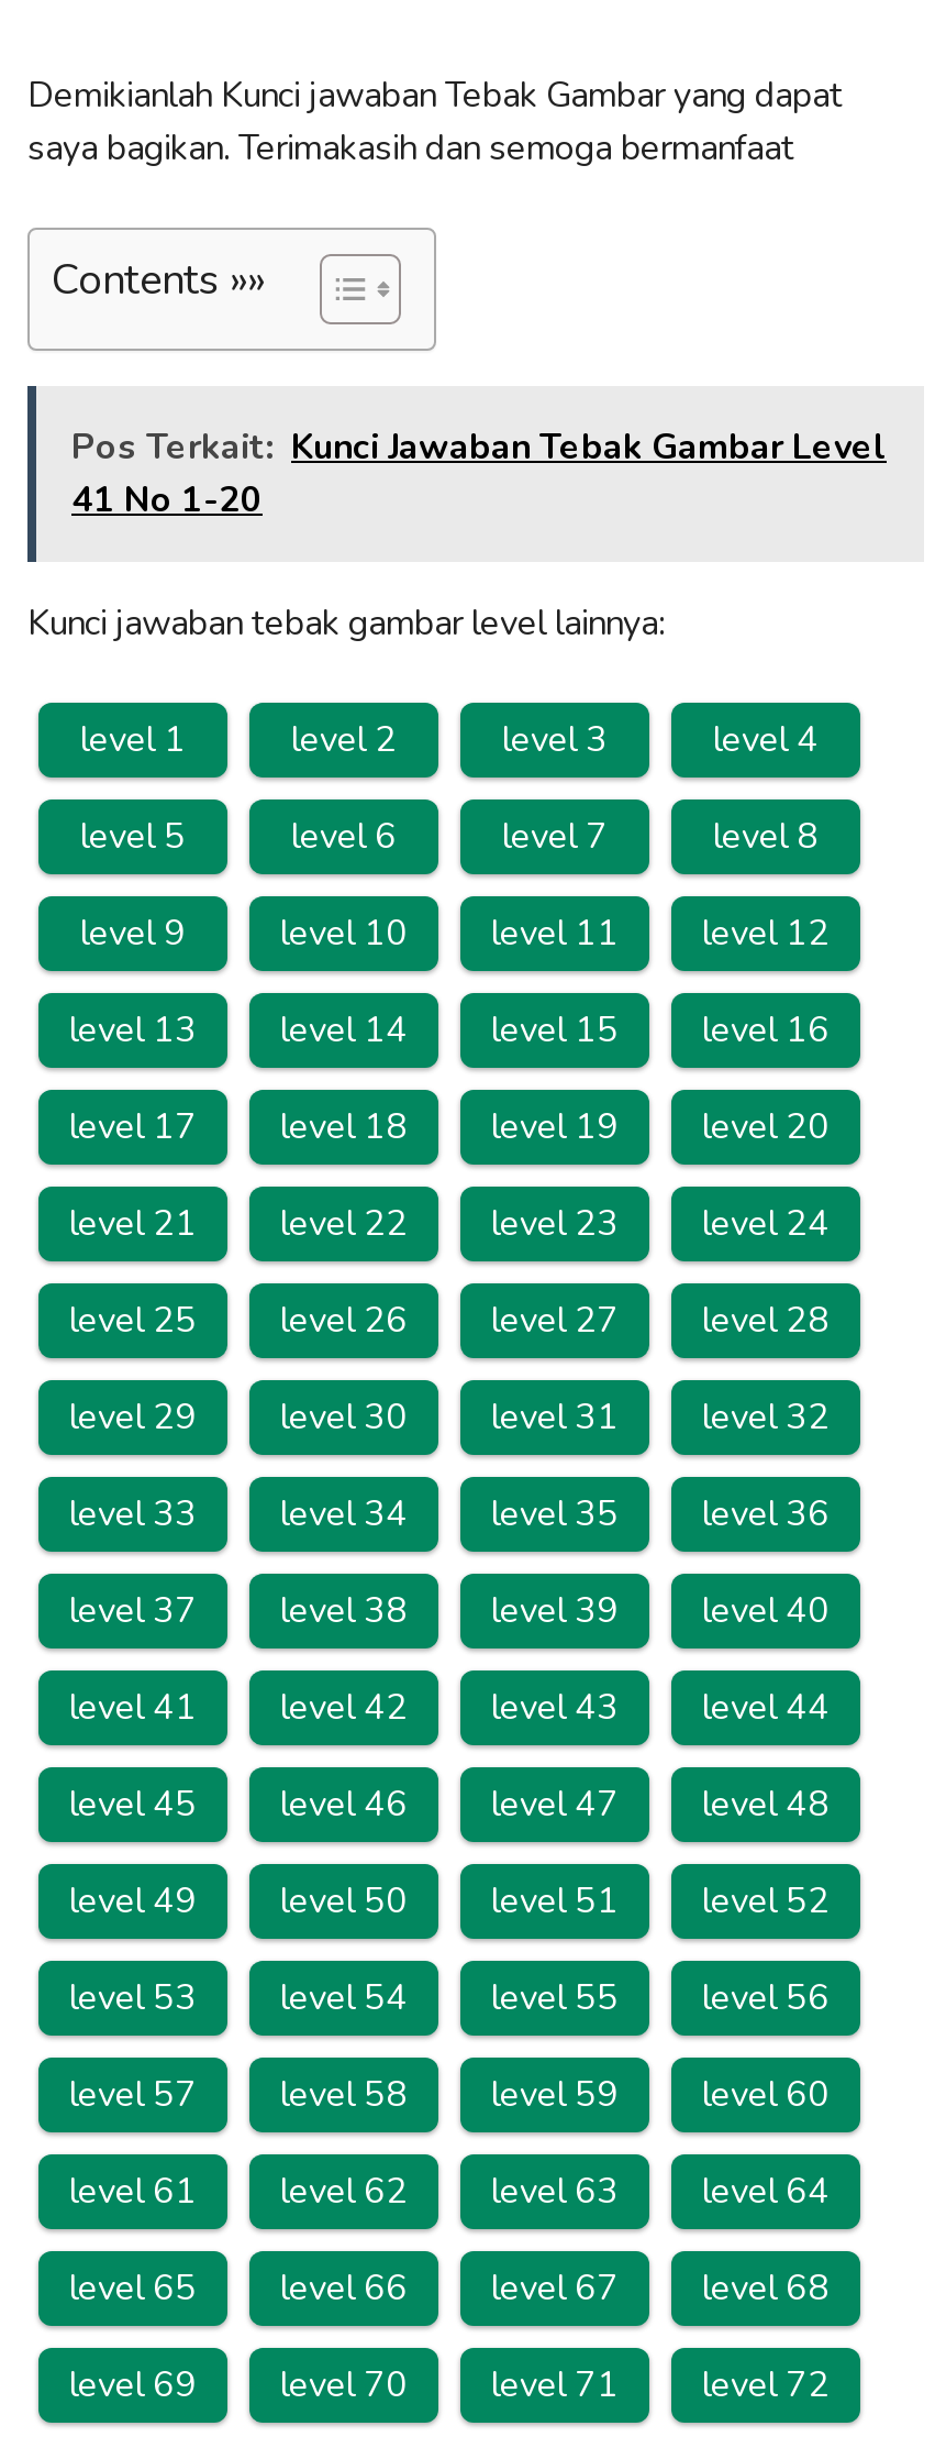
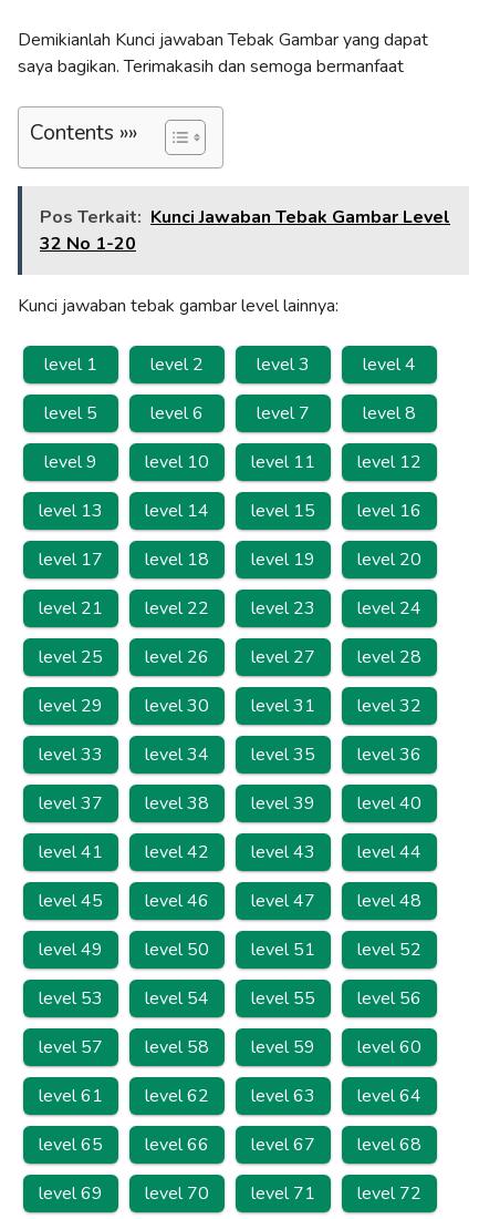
[71,475,263,524] 41 No 1-20 -> [40,231,136,256] 32 No 1-20

